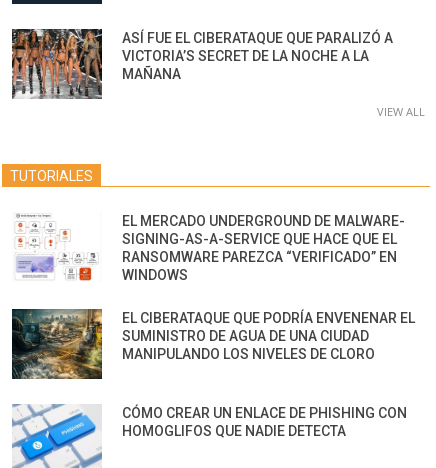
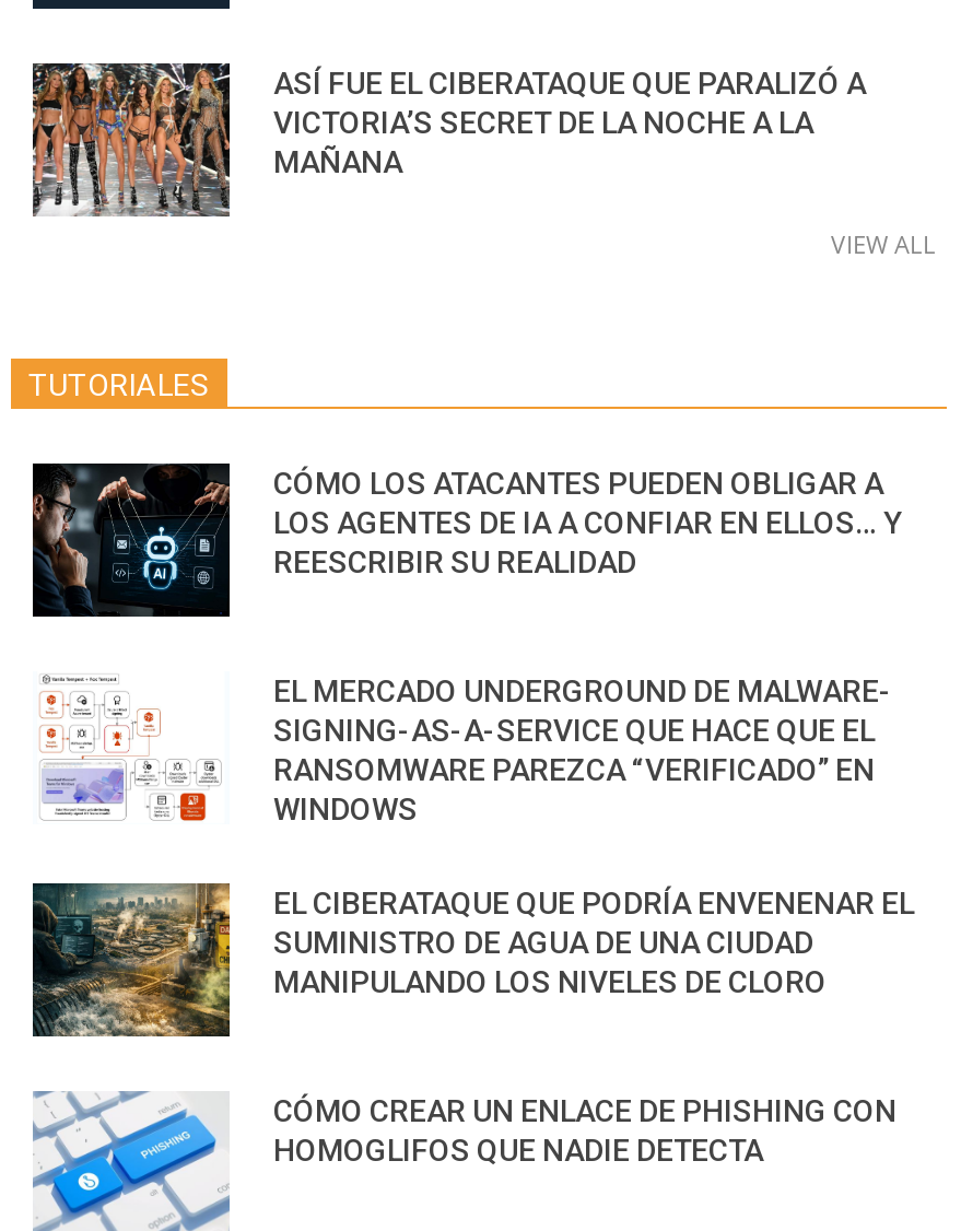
none -> [31,461,901,619] [image] | CÓMO LOS ATACANTES PUEDEN OBLIGAR A | LOS AGENTES DE IA A CONFIAR EN ELLOS… Y | REESCRIBIR SU REALIDAD

